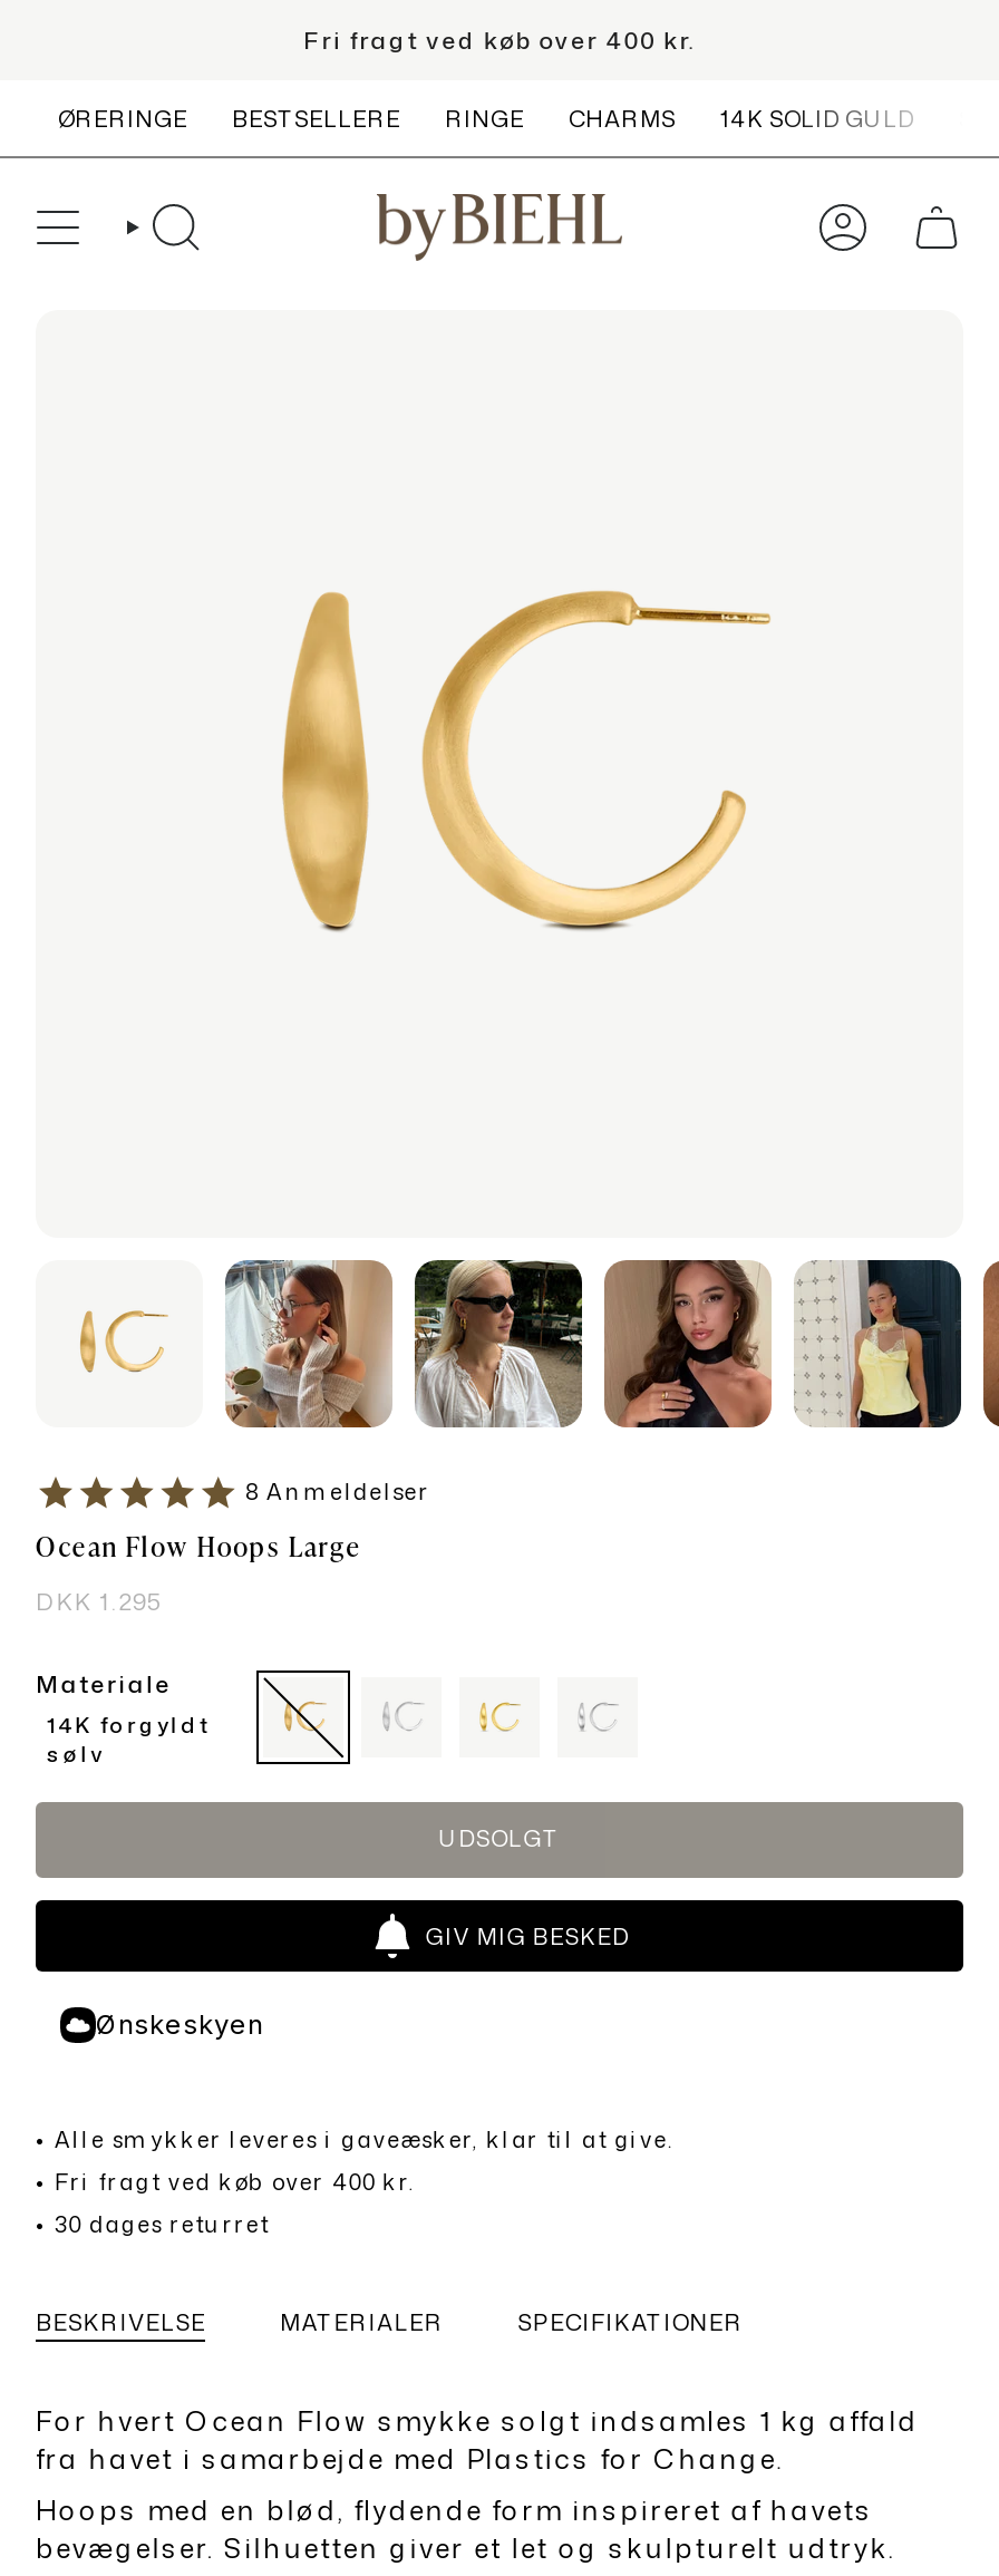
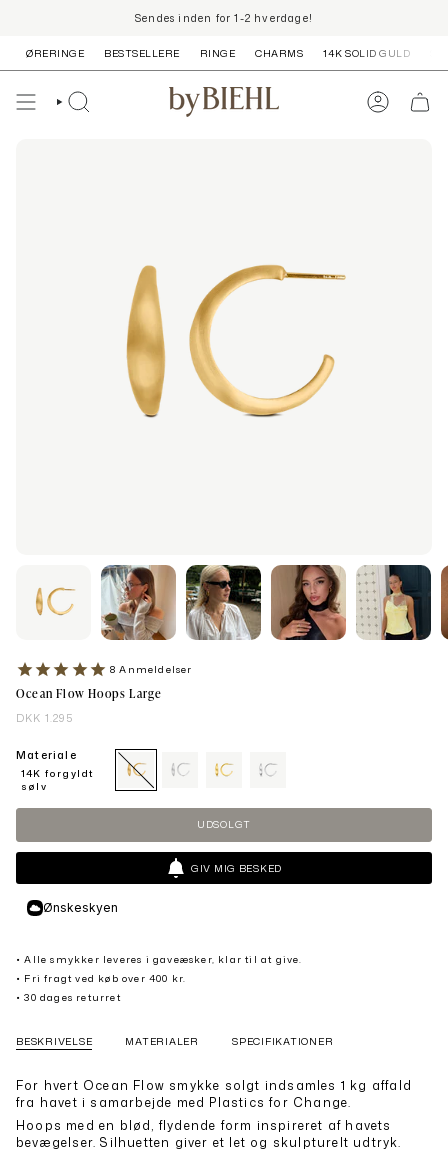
[303,25,696,56] Fri fragt ved køb over 400 kr. -> [135,11,313,25] Sendes inden for 1-2 hverdage!

